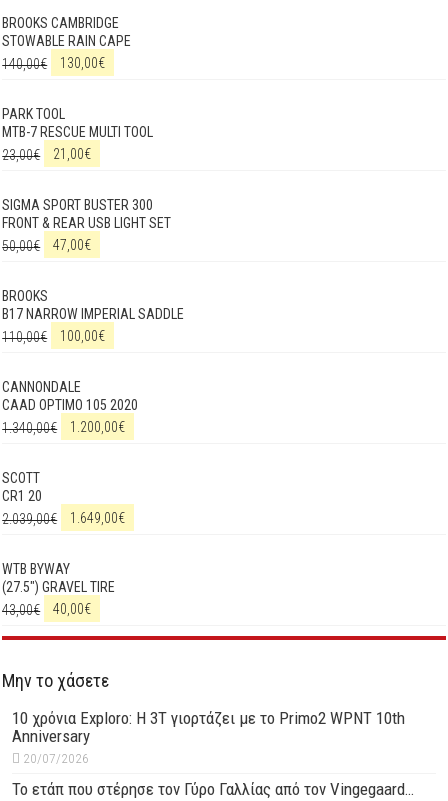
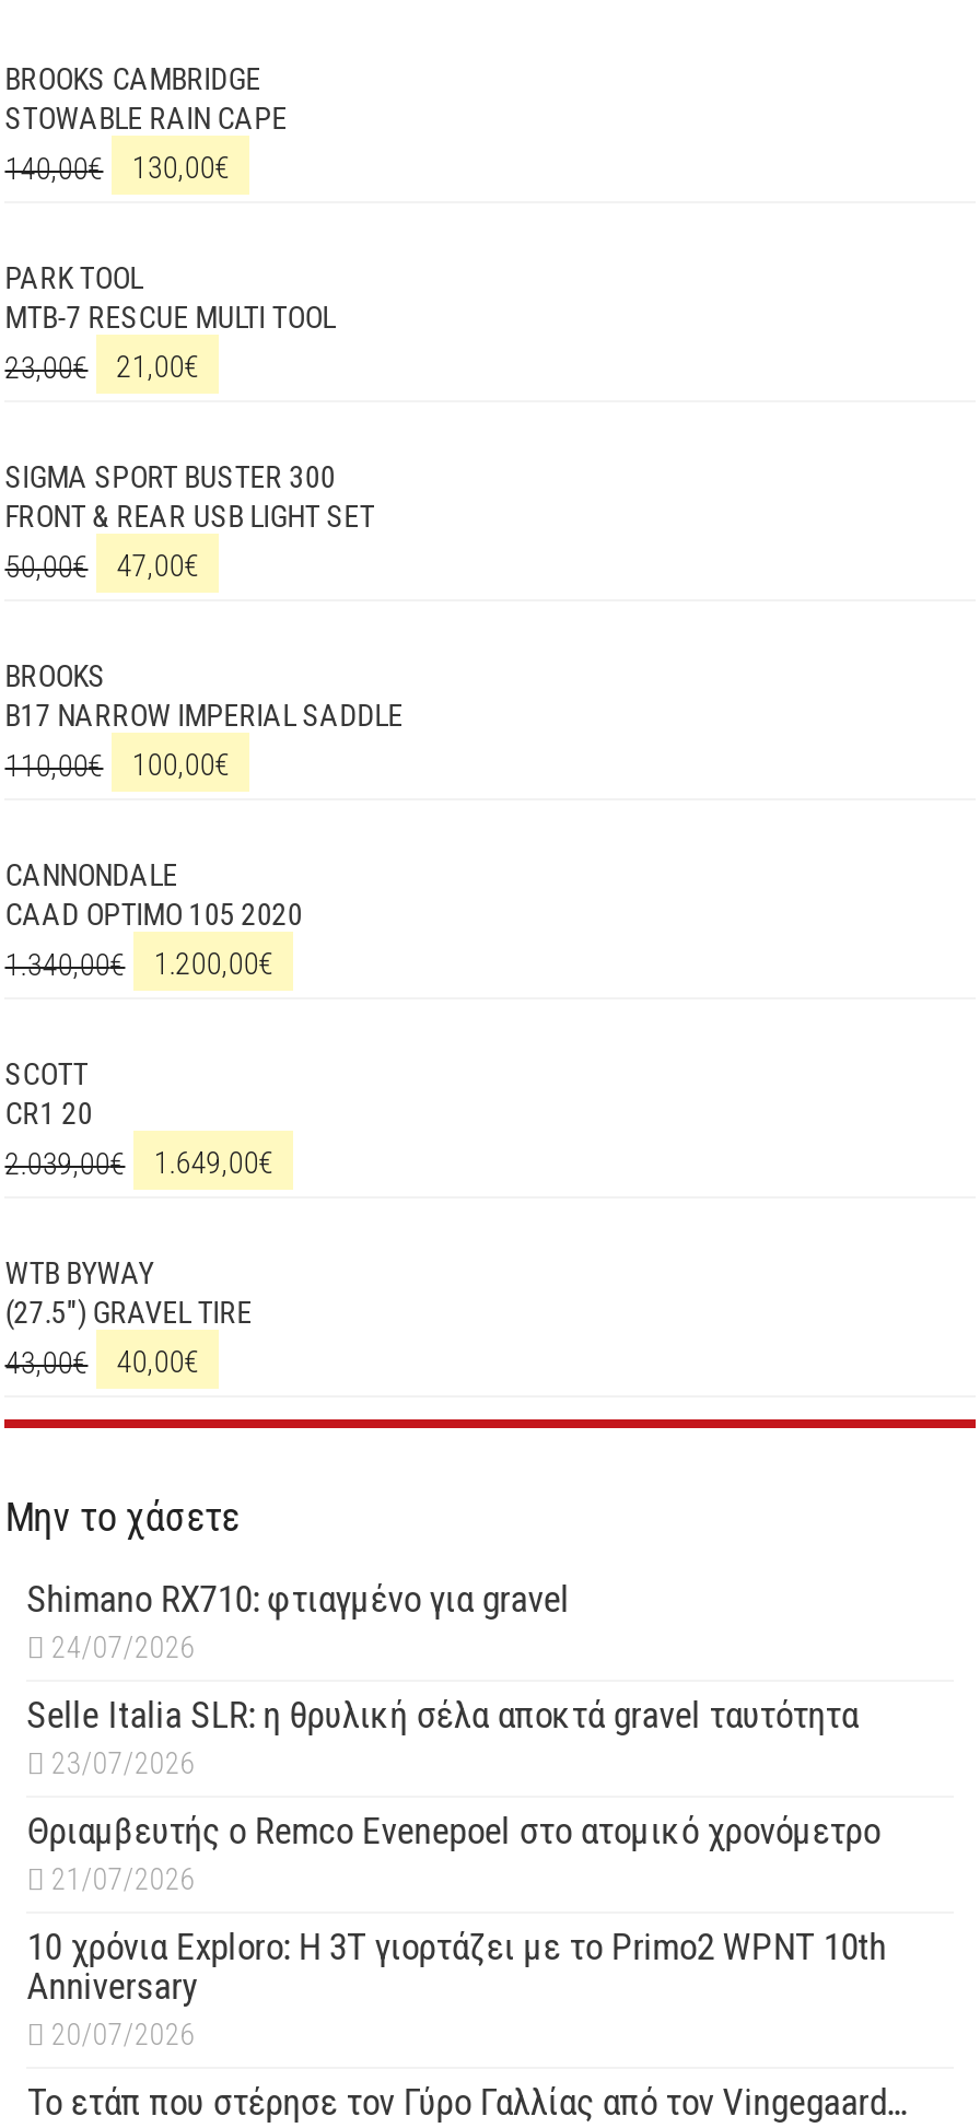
none -> [27,1576,880,1895] Shimano RX710: φτιαγμένο για gravel | 24/07/2026 | Selle Italia SLR: η θρυλική σέλα αποκτά gravel ταυτότητα | 23/07/2026 | Θριαμβευτής ο Remco Evenepoel στο ατομικό χρονόμετρο | 21/07/2026

